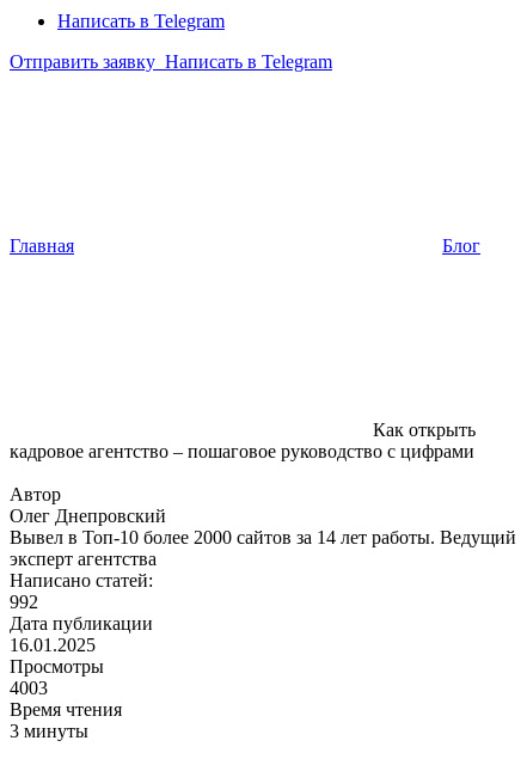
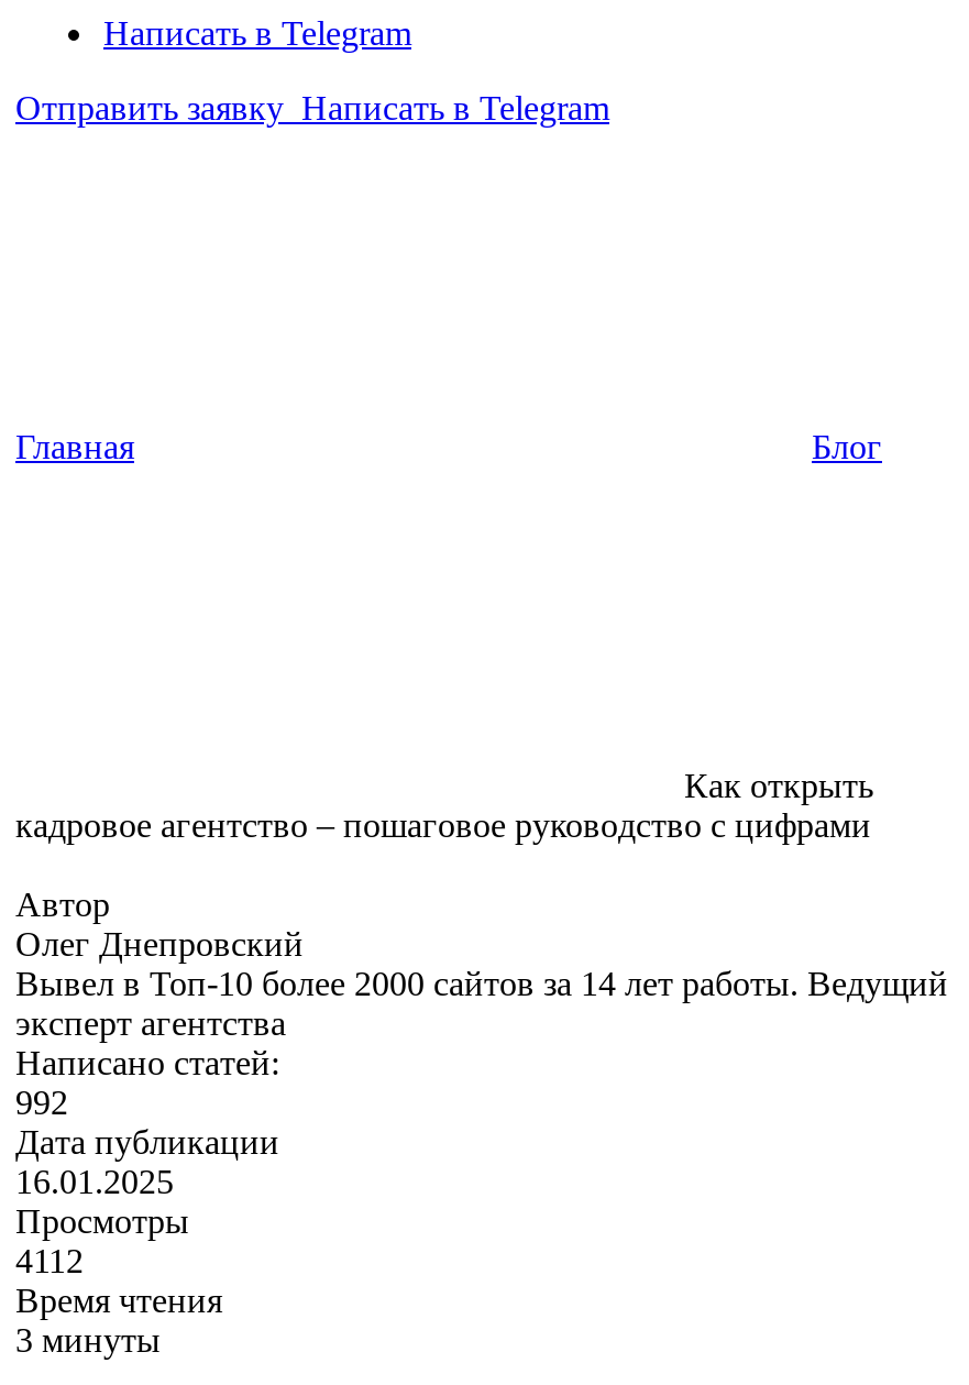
[10,678,48,698] 4003 -> [15,1242,84,1279] 4112

